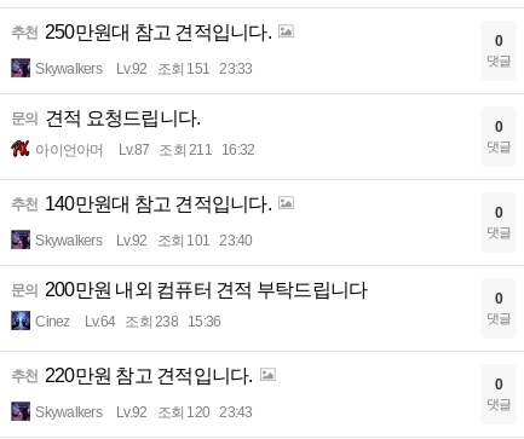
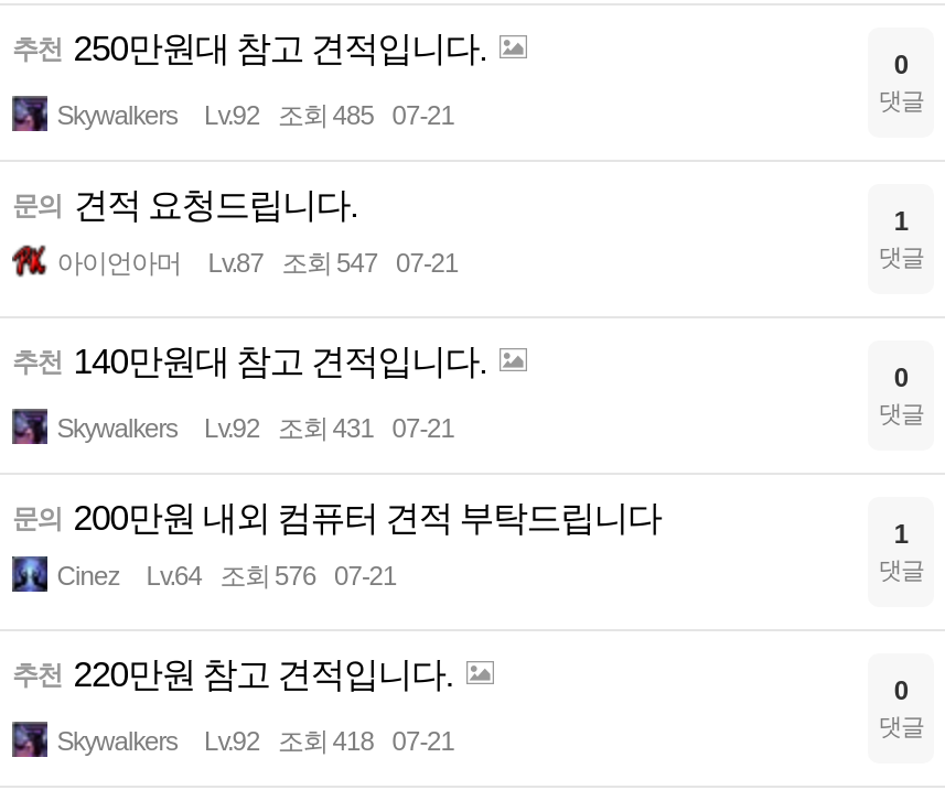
[35,60,252,77] Skywalkers Lv.92 조회 151 23:33 -> [57,99,454,130] Skywalkers Lv.92 조회 485 07-21
[495,118,502,135] 0 -> [894,205,908,236] 1
[35,141,254,158] 아이언아머 Lv.87 조회 211 16:32 -> [57,247,458,278] 아이언아머 Lv.87 조회 547 07-21
[35,232,252,249] Skywalkers Lv.92 조회 101 23:40 -> [57,412,454,443] Skywalkers Lv.92 조회 431 07-21
[495,290,502,307] 0 -> [894,518,908,549] 1
[35,313,220,330] Cinez Lv.64 조회 238 15:36 -> [57,560,396,591] Cinez Lv.64 조회 576 07-21
[35,403,252,420] Skywalkers Lv.92 조회 120 23:43 -> [57,725,454,756] Skywalkers Lv.92 조회 418 07-21

